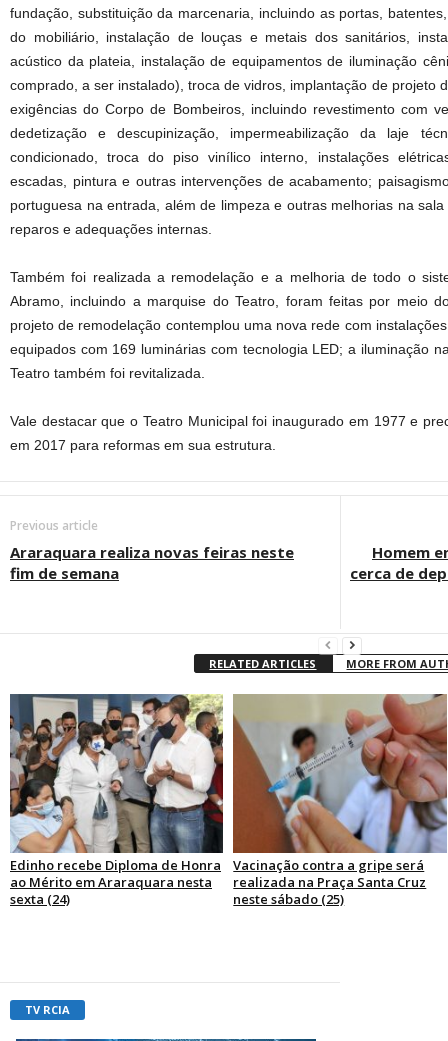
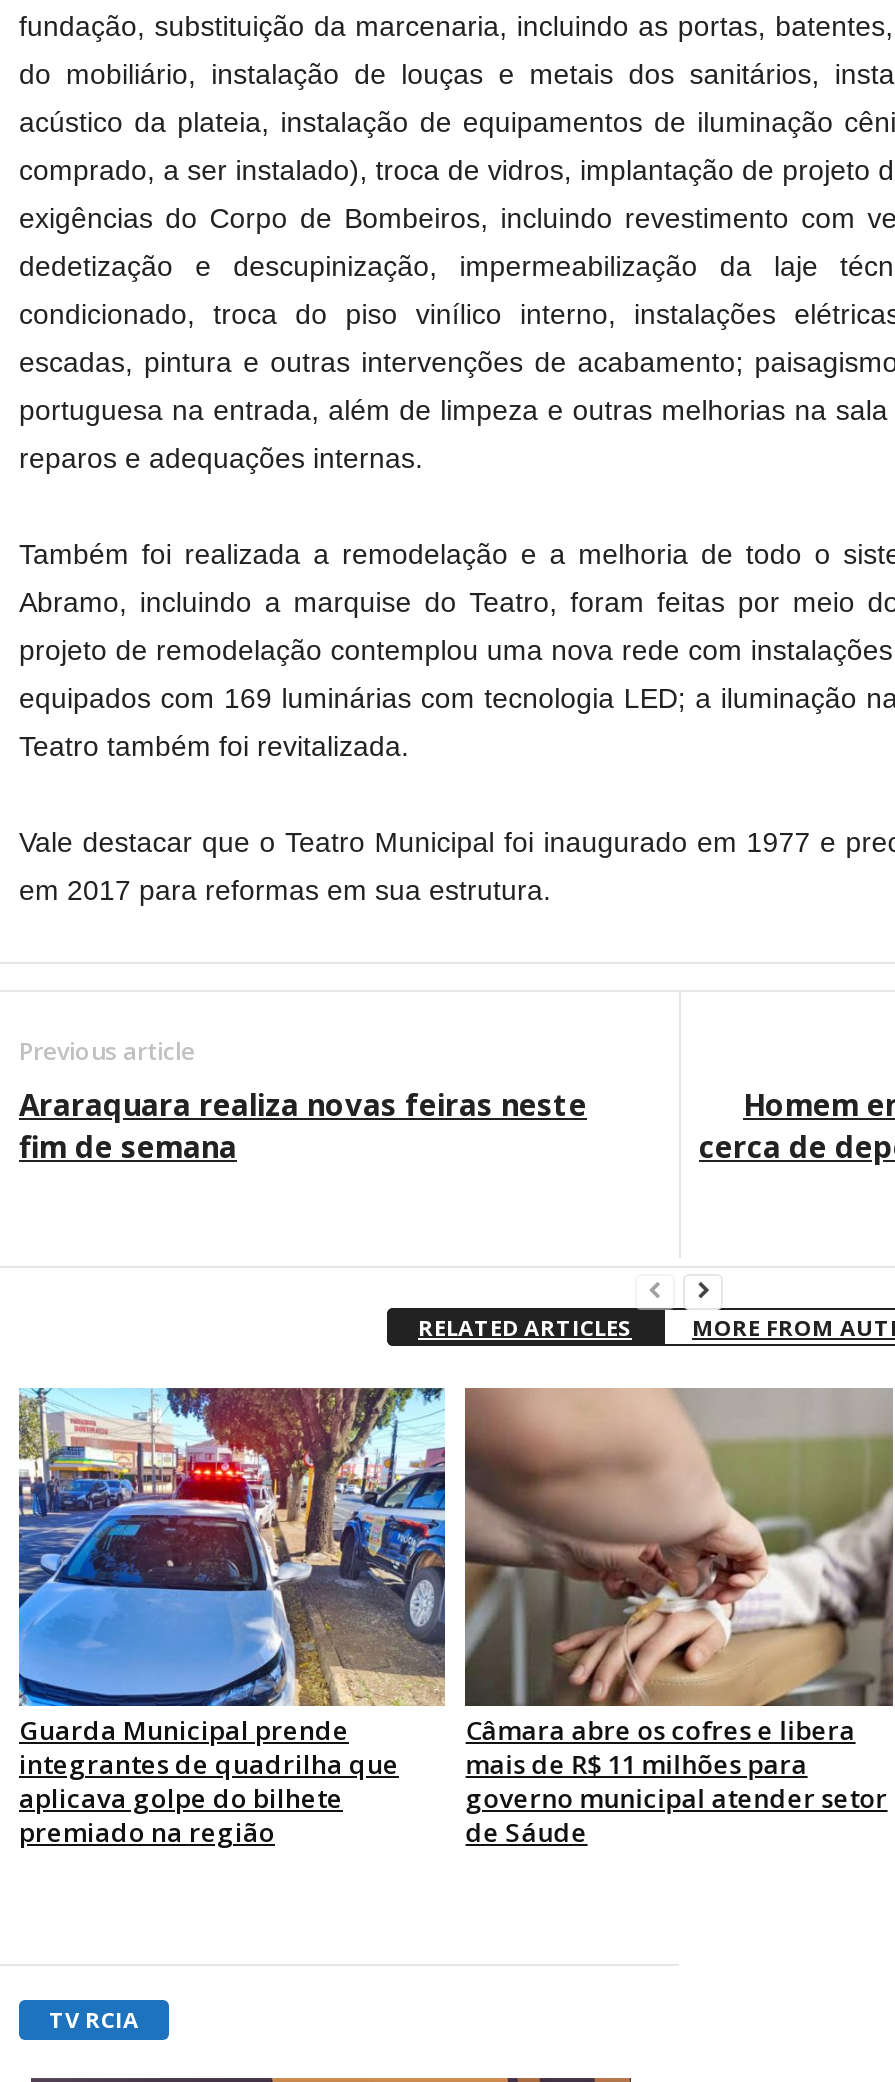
[9,693,224,908] [image] | Edinho recebe Diploma de Honra | ao Mérito em Araraquara nesta | sexta (24) -> [17,1386,447,1851] [image] | Guarda Municipal prende | integrantes de quadrilha que | aplicava golpe do bilhete | premiado na região
[232,694,445,908] [image] | Vacinação contra a gripe será | realizada na Praça Santa Cruz | neste sábado (25) -> [463,1388,889,1851] [image] | Câmara abre os cofres e libera | mais de R$ 11 milhões para | governo municipal atender setor | de Sáude

